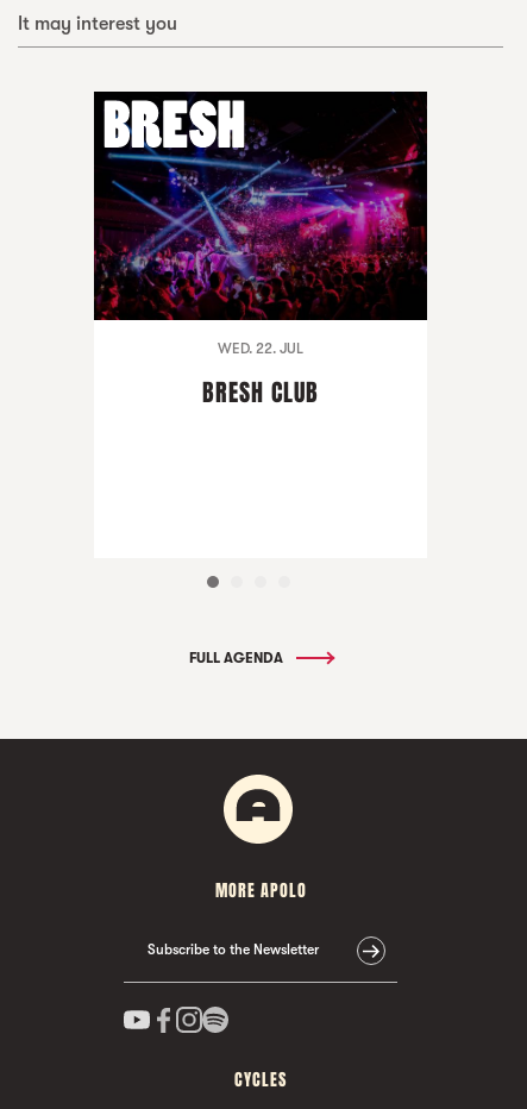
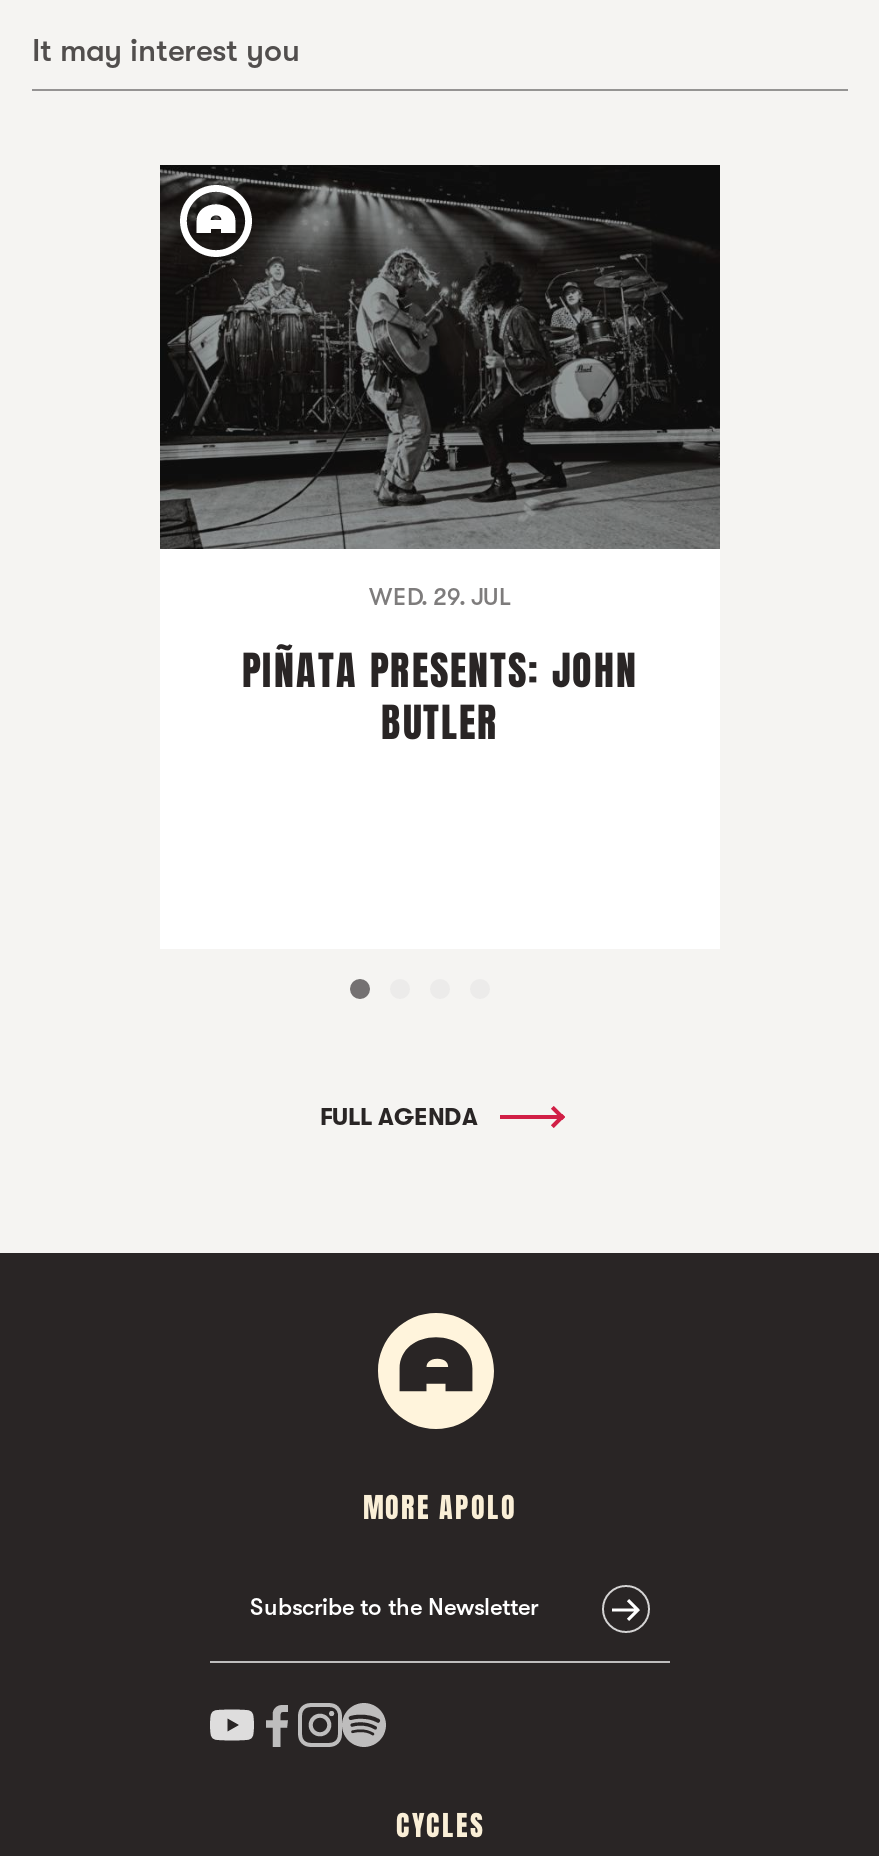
[93,94,427,357] [image] | WED. 22. JUL -> [160,169,722,612] [image] | WED. 29. JUL
[202,375,319,411] BRESH CLUB -> [242,642,638,754] PIÑATA PRESENTS: JOHN | BUTLER

